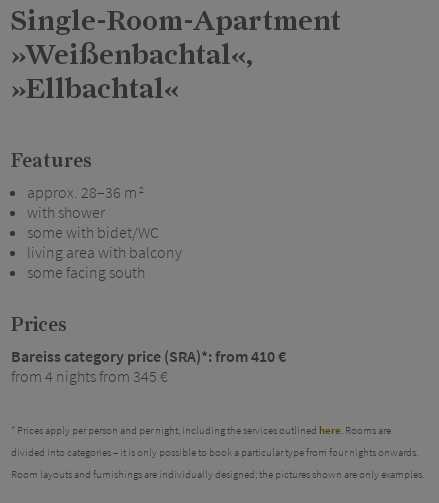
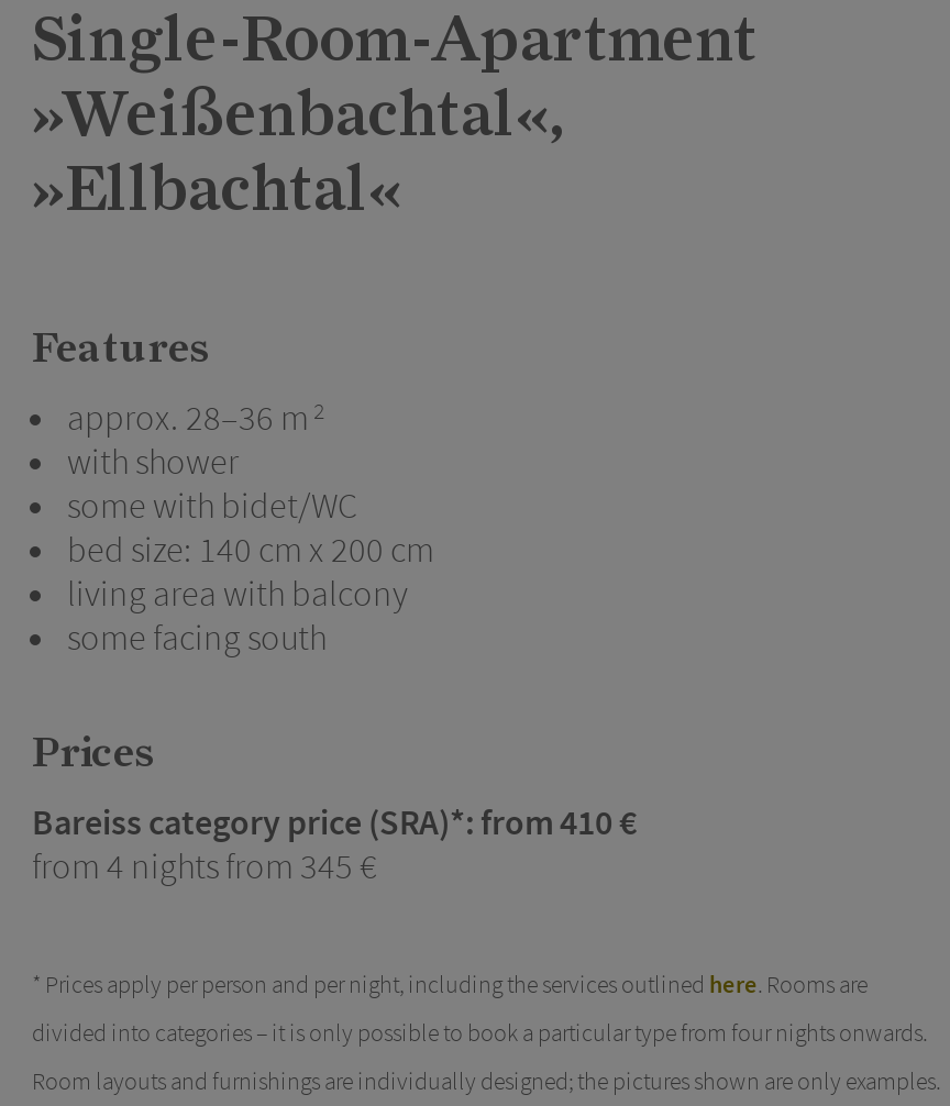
none -> [67,527,434,571] bed size: 140 cm x 200 cm

